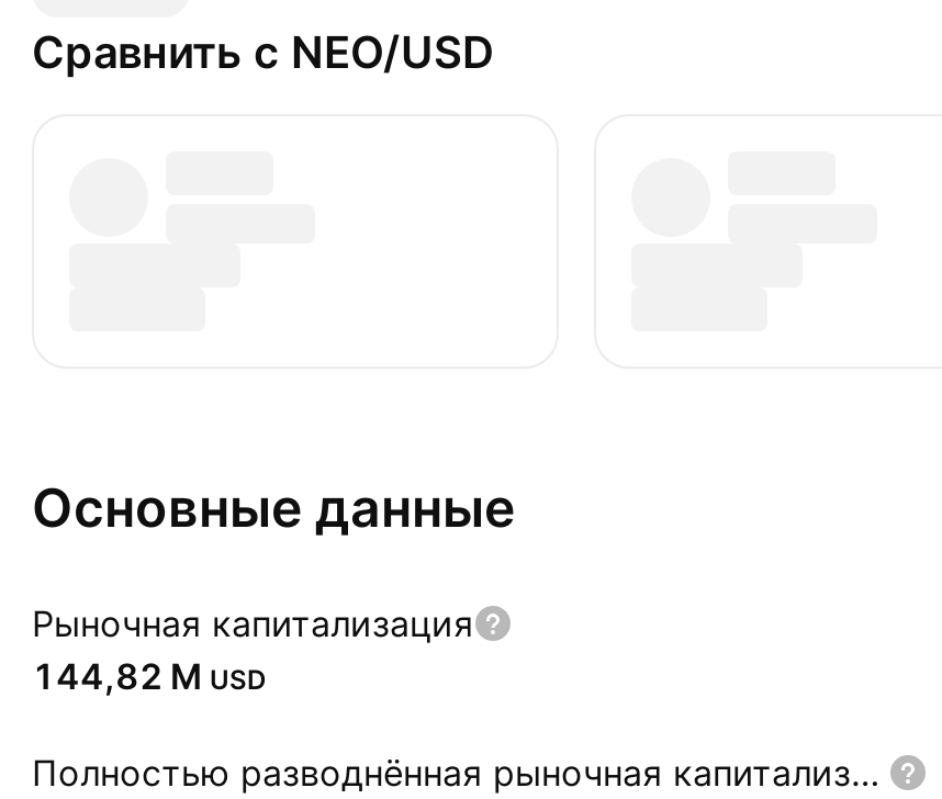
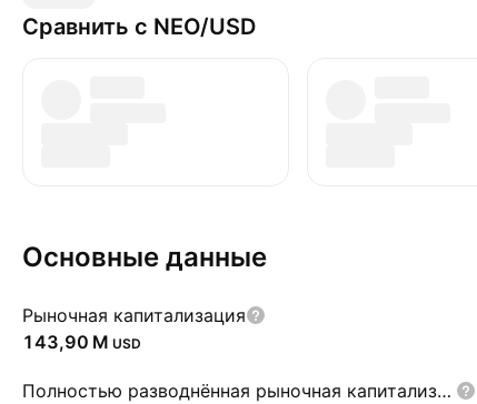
[32,654,267,698] 144,82 M USD -> [22,331,141,353] 143,90 M USD

